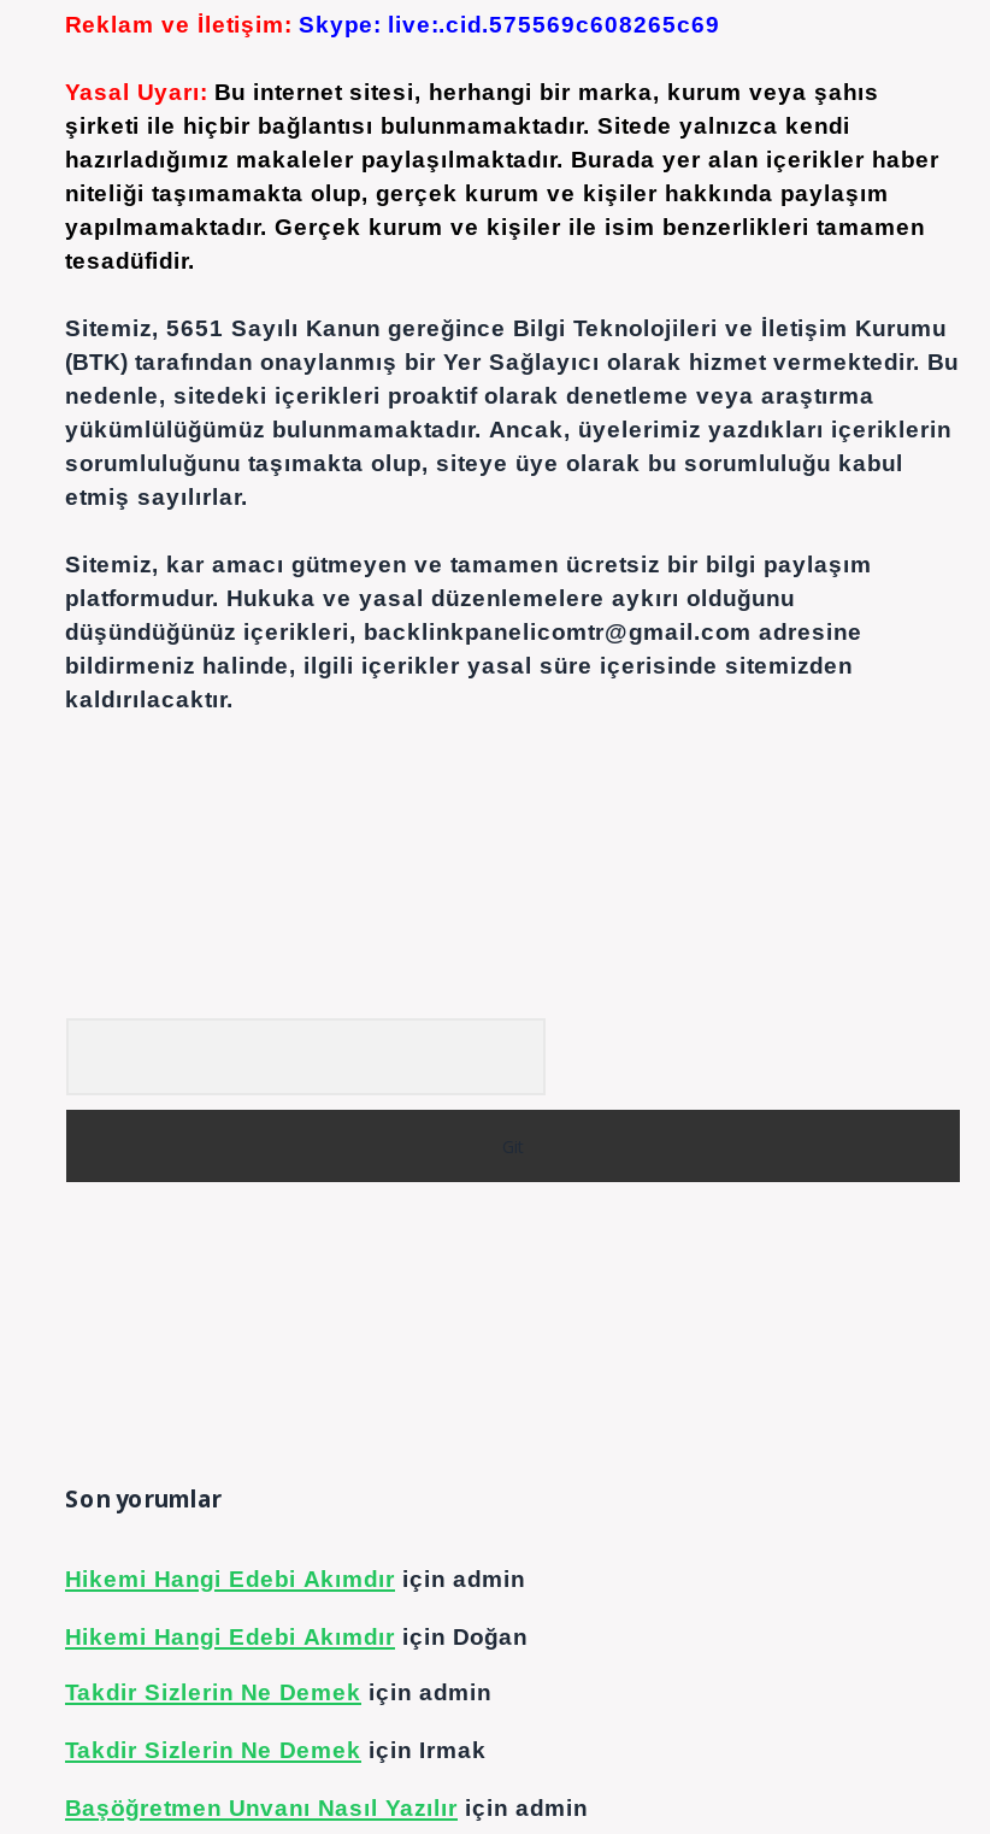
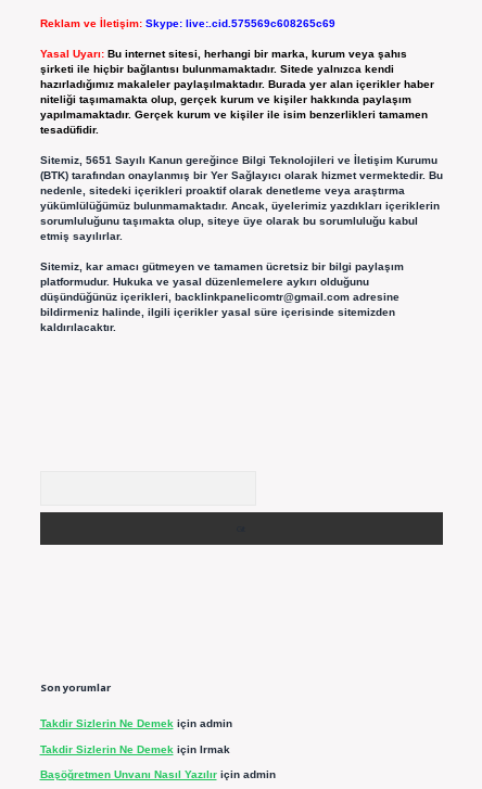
[65,1566,528,1649] Hikemi Hangi Edebi Akımdır için admin | Hikemi Hangi Edebi Akımdır için Doğan -> none

